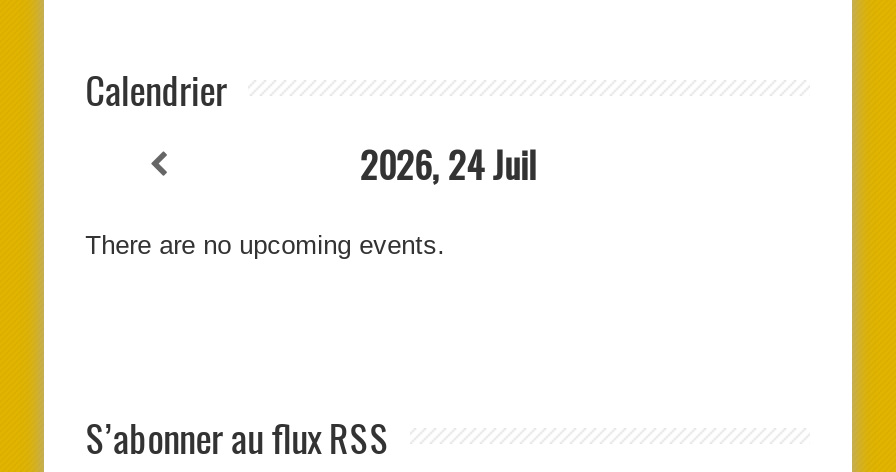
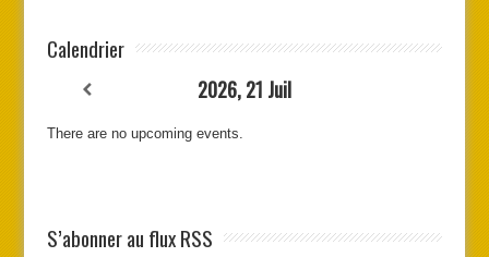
[360,138,536,190] 2026, 24 Juil -> [198,75,292,103] 2026, 21 Juil

